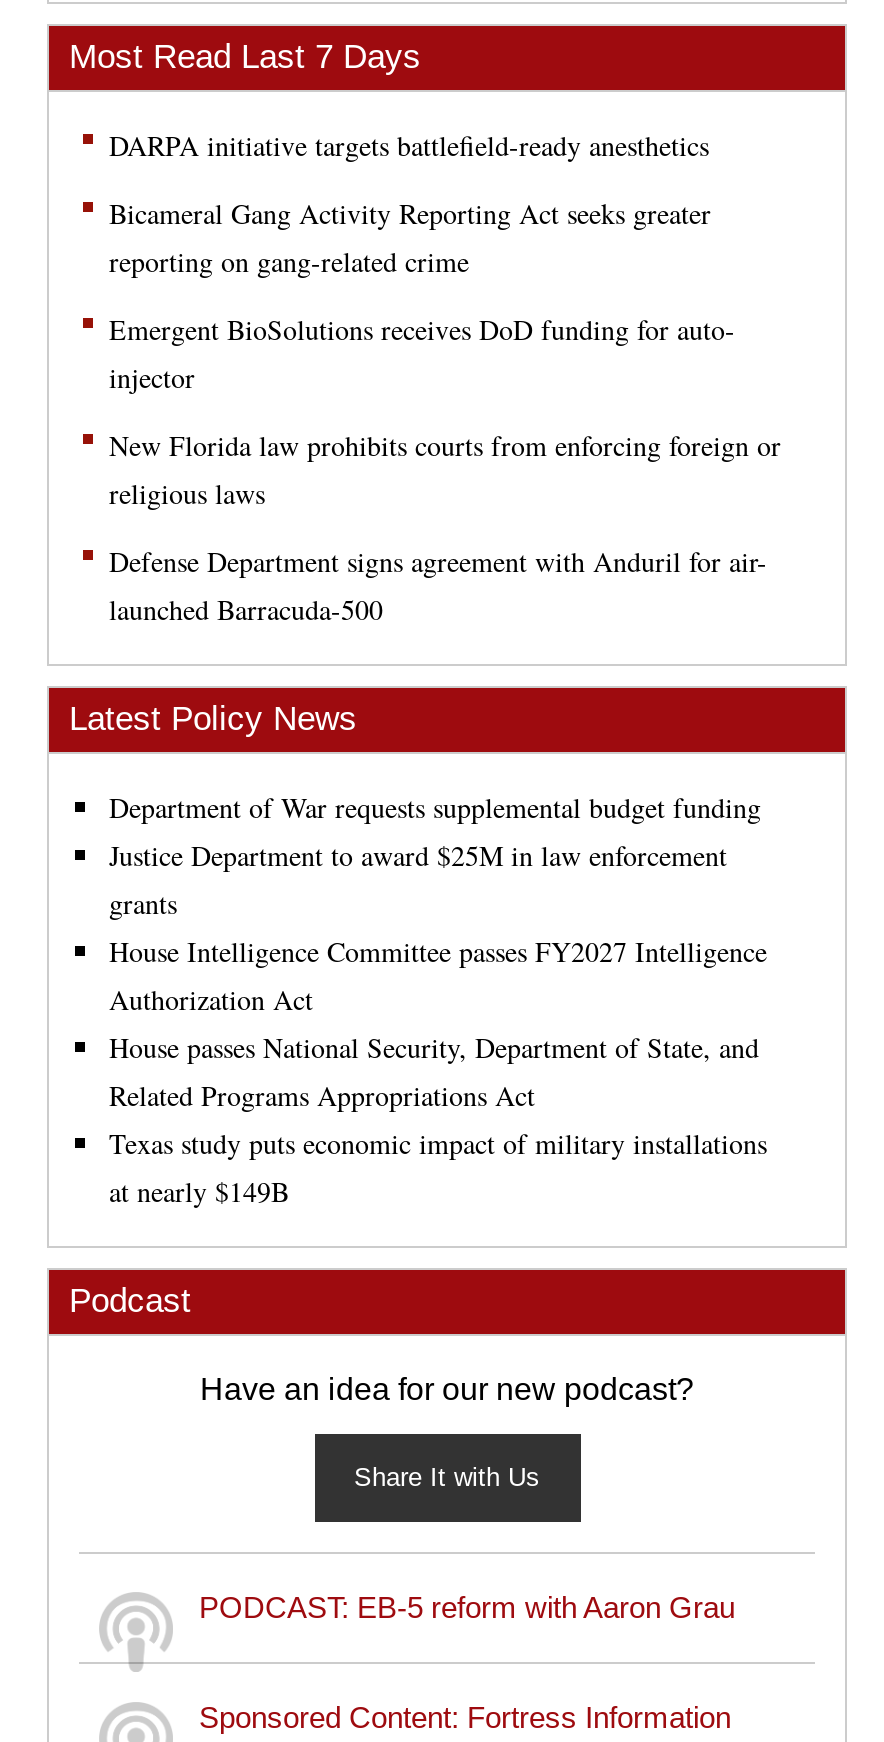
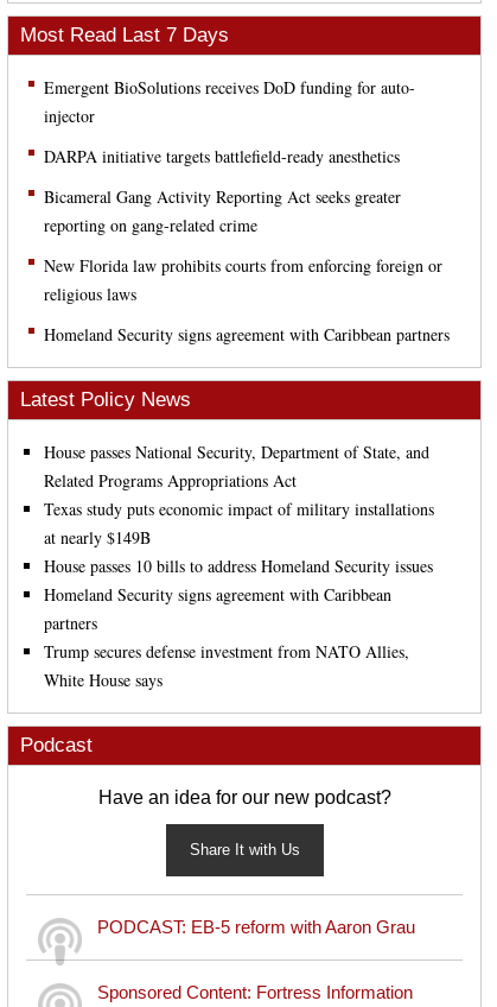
moved [109,126,711,280] -> [44,145,401,237]: DARPA initiative targets battlefield-ready anesthetics | Bicameral Gang Activity Reporting Act seeks greater | reporting on gang-related crime
moved [109,310,735,396] -> [44,76,415,127]: Emergent BioSolutions receives DoD funding for auto- | injector
[109,542,767,628] Defense Department signs agreement with Anduril for air- | launched Barracuda-500 -> [44,323,450,346] Homeland Security signs agreement with Caribbean partners
[109,788,767,1018] Department of War requests supplemental budget funding | Justice Department to award $25M in law enforcement | grants | House Intelligence Committee passes FY2027 Intelligence | Authorization Act -> none
moved [109,1028,767,1210] -> [44,441,434,549]: House passes National Security, Department of State, and | Related Programs Appropriations Act | Texas study puts economic impact of military installations | at nearly $149B
none -> [44,555,433,691] House passes 10 bills to address Homeland Security issues | Homeland Security signs agreement with Caribbean | partners | Trump secures defense investment from NATO Allies, | White House says

